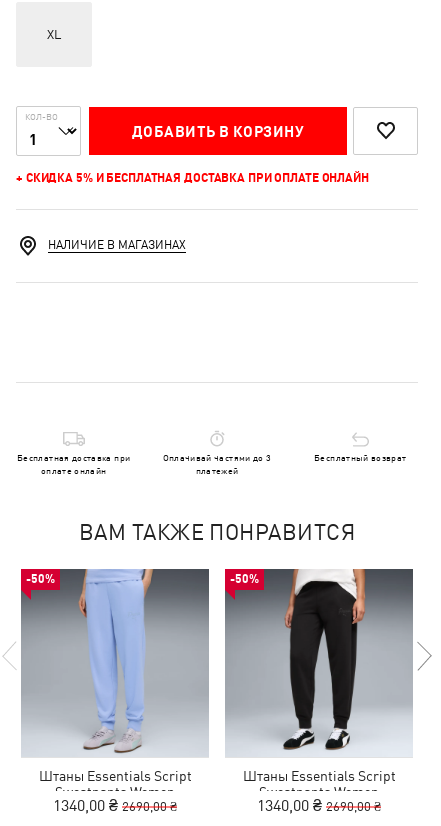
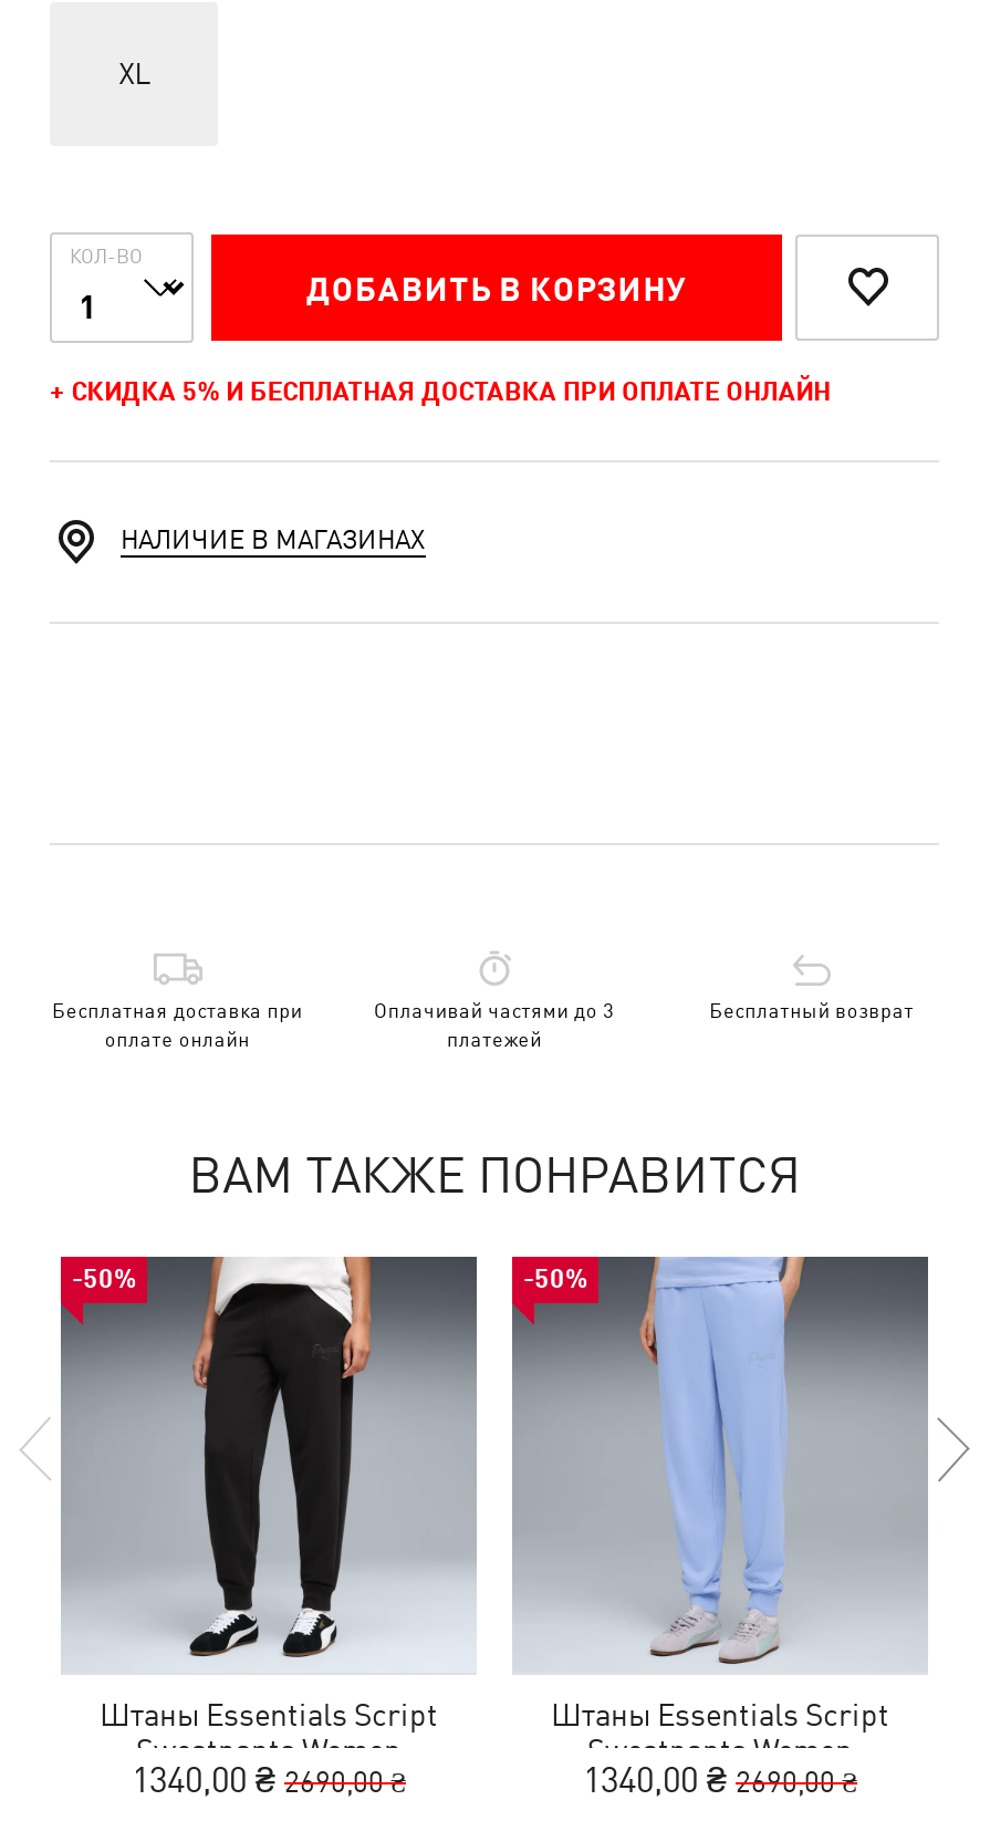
[79,568,160,754] [image] -> [187,1255,371,1664] [image]
[282,568,365,753] [image] -> [638,1255,820,1666] [image]

